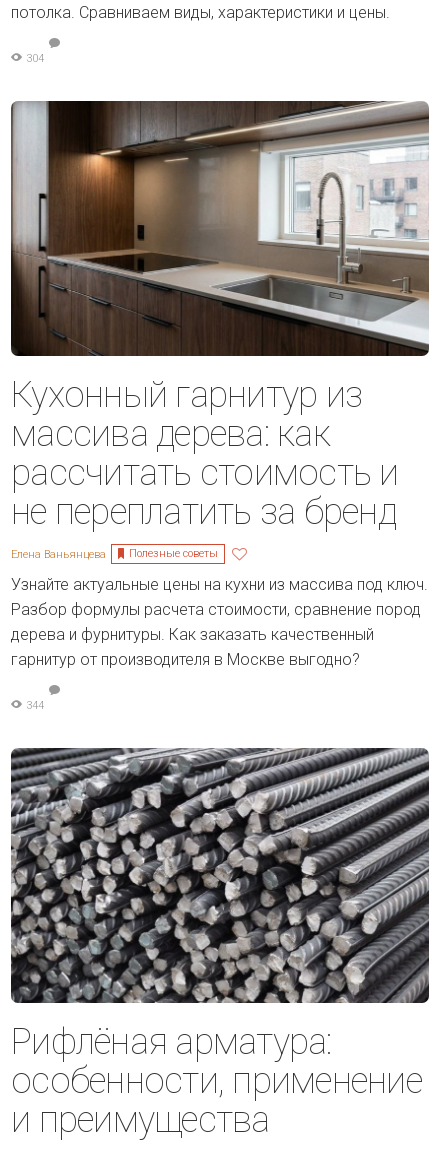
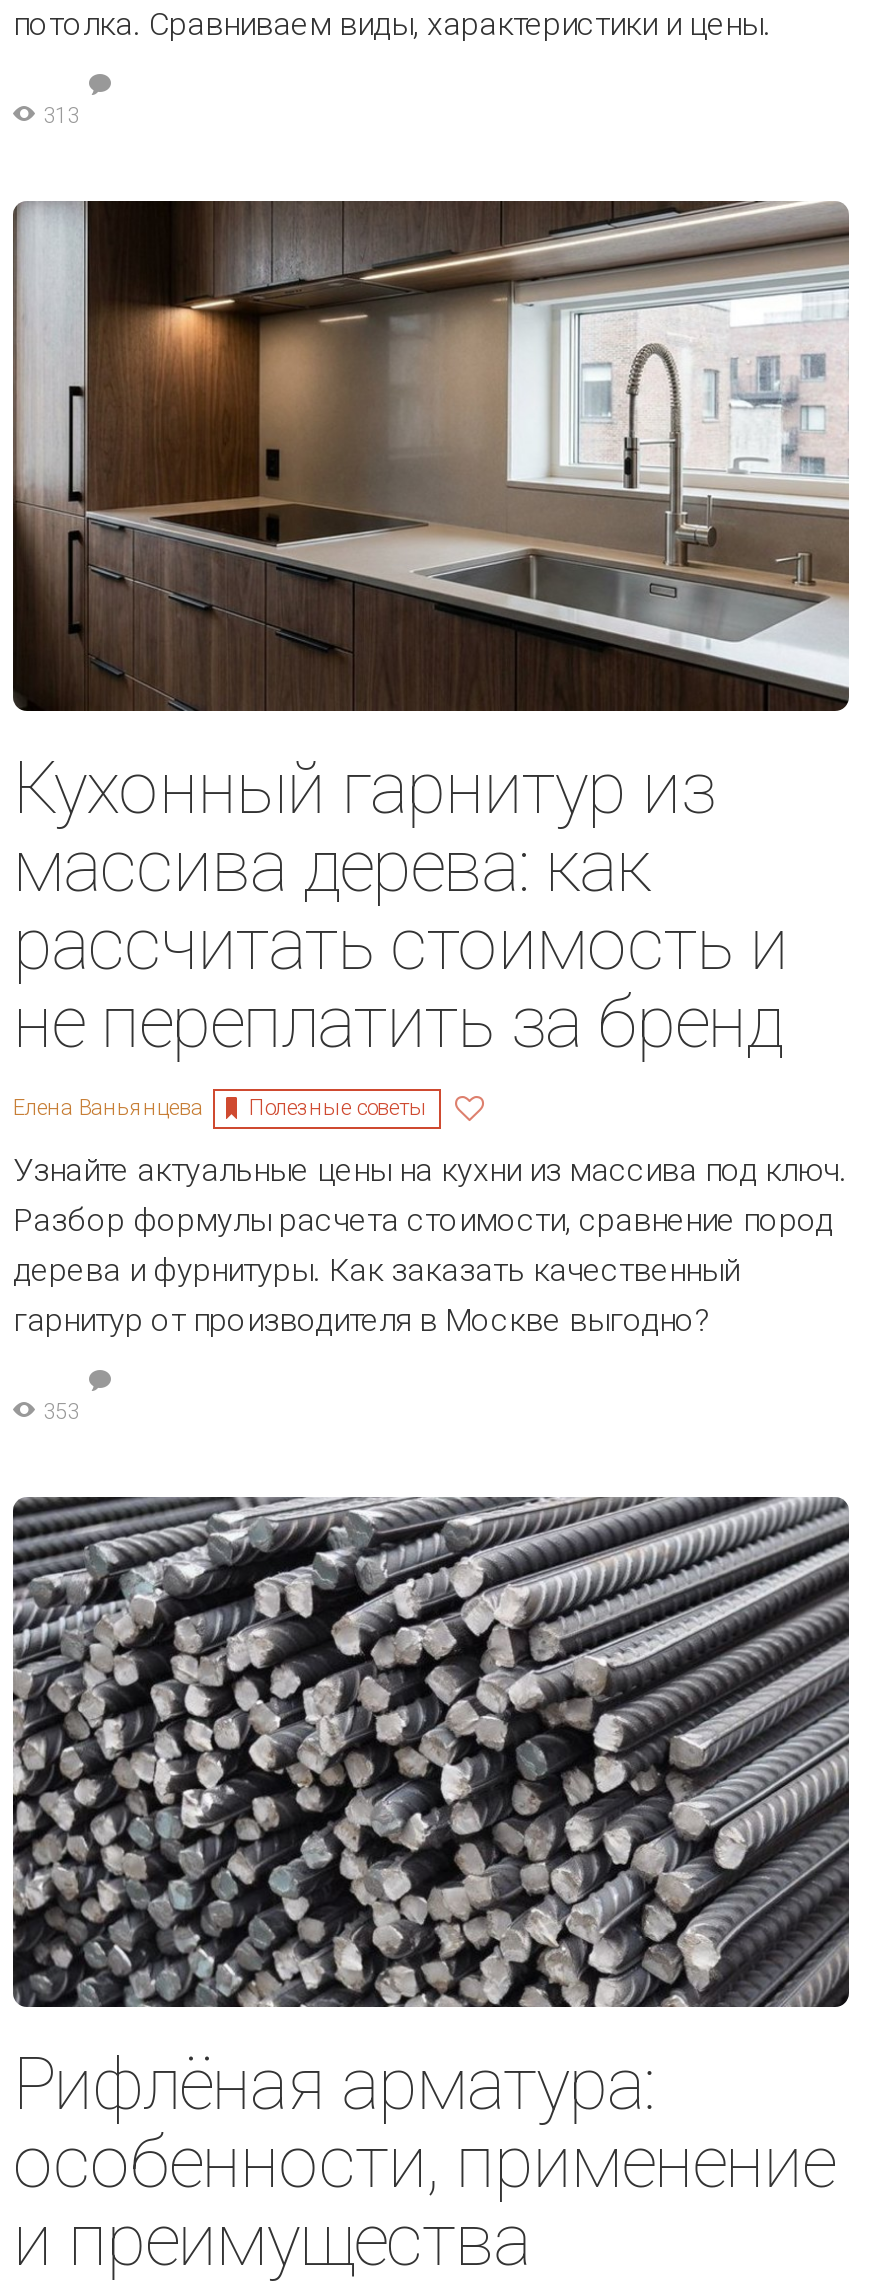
[26,52,44,65] 304 -> [43,104,79,130] 313
[26,699,44,712] 344 -> [43,1399,79,1425] 353

